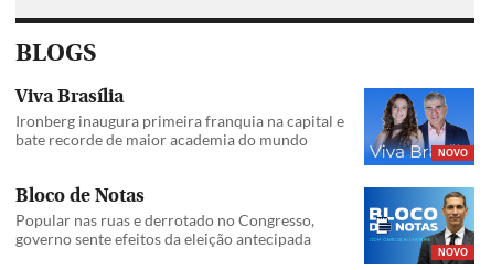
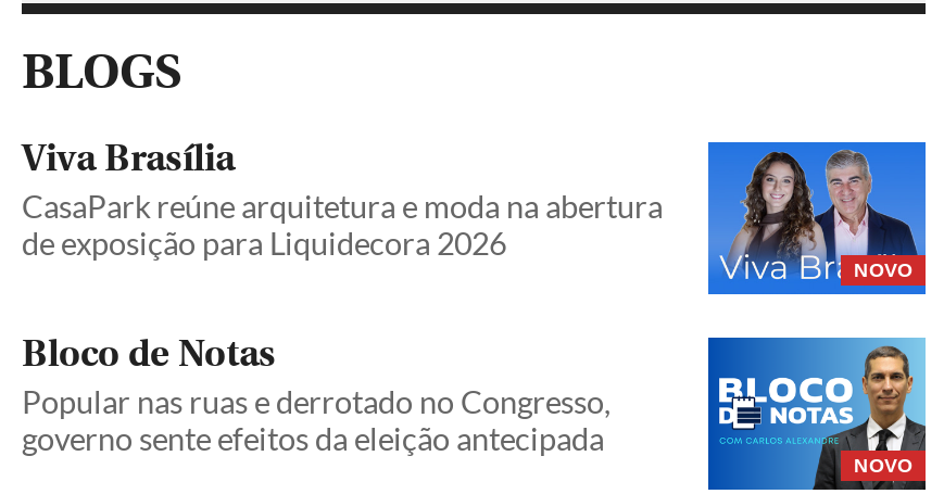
[15,112,344,149] Ironberg inaugura primeira franquia na capital e | bate recorde de maior academia do mundo -> [22,189,663,263] CasaPark reúne arquitetura e moda na abertura | de exposição para Liquidecora 2026

